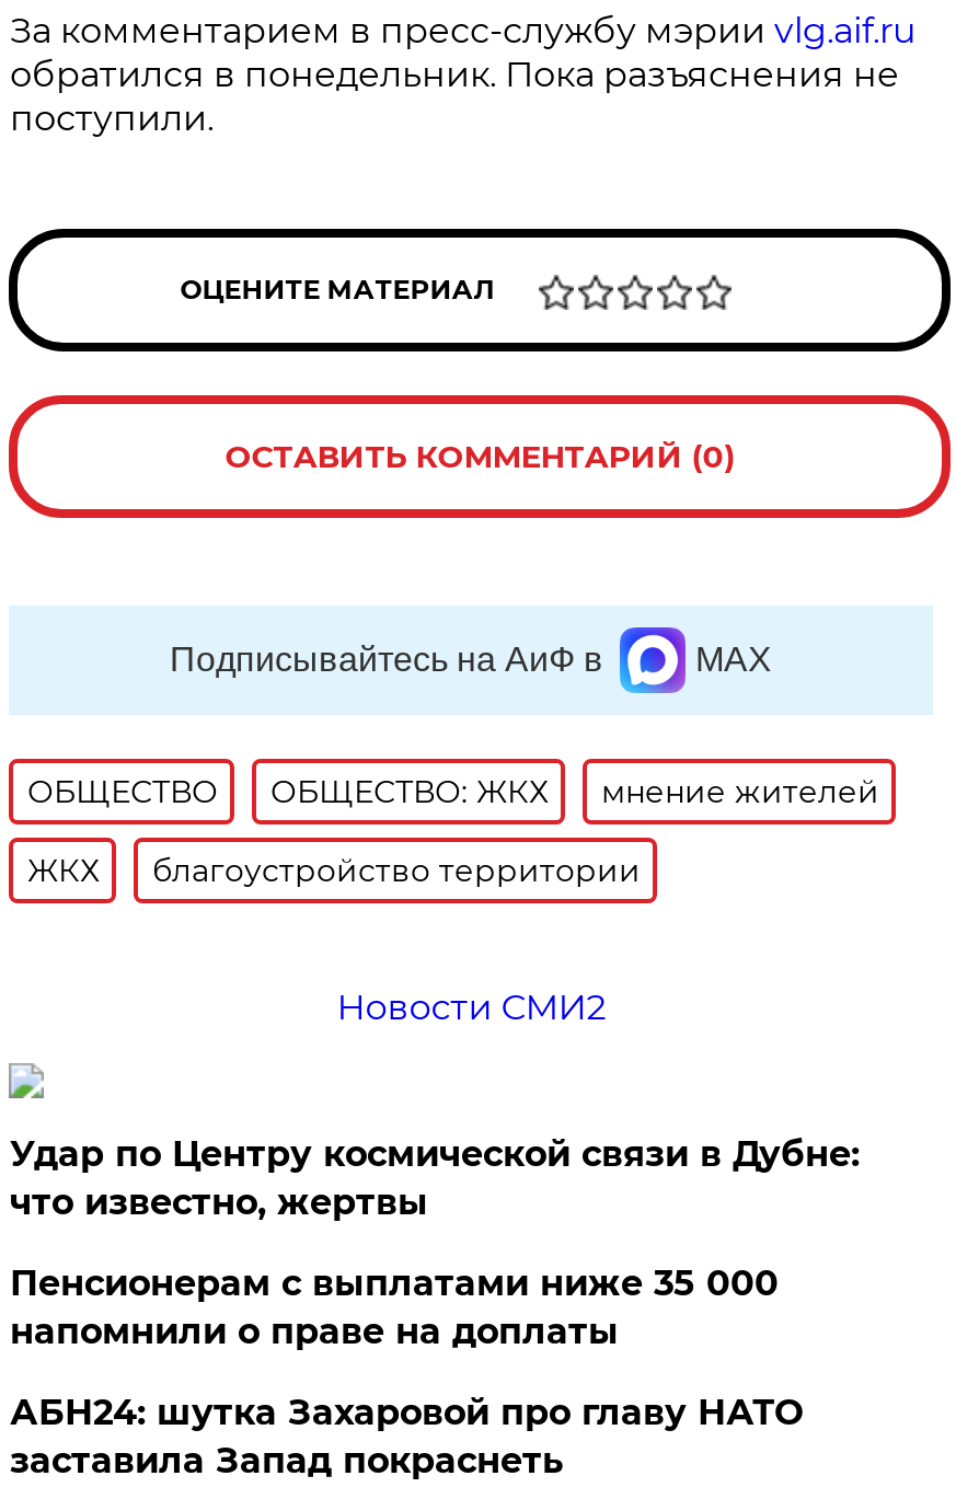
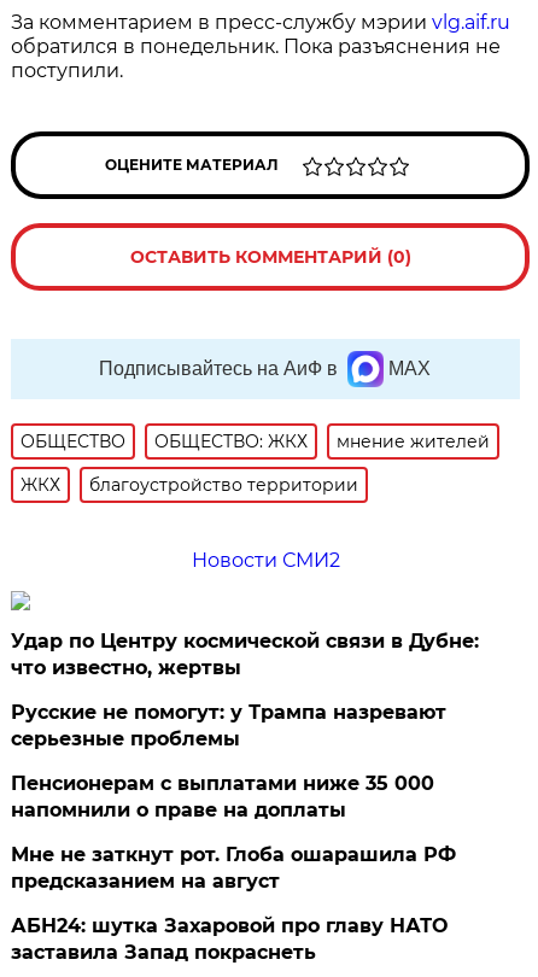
none -> [11,701,447,750] Русские не помогут: у Трампа назревают | серьезные проблемы
none -> [11,843,456,893] Мне не заткнут рот. Глоба ошарашила РФ | предсказанием на август

